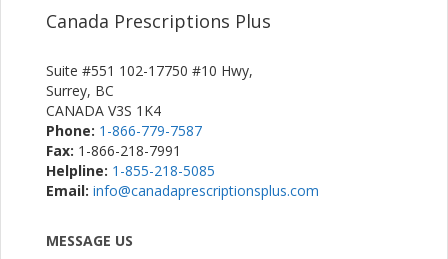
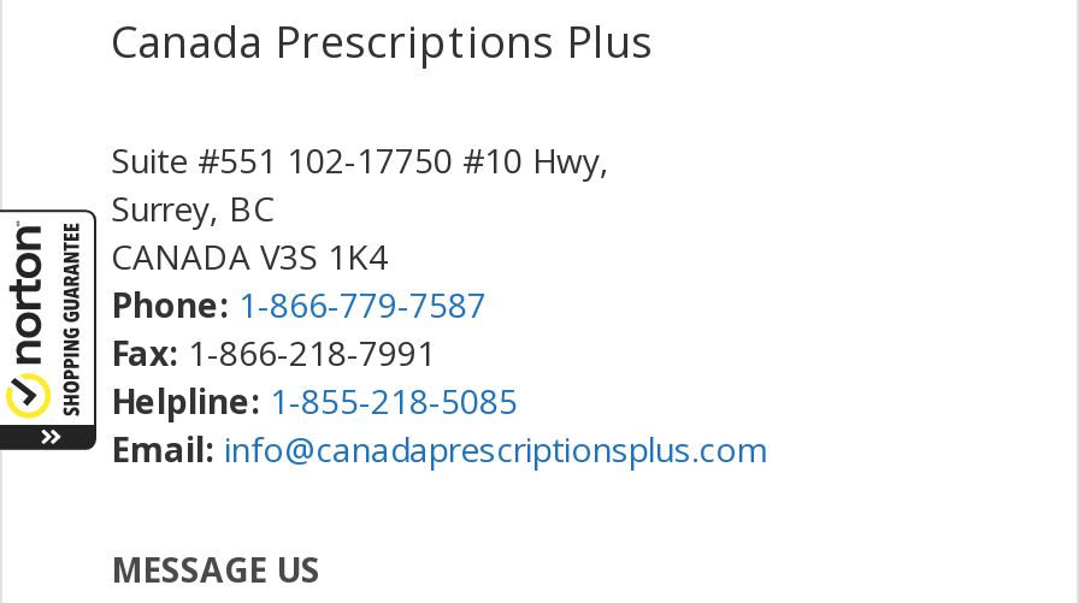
none -> [7,207,99,453] [image]

